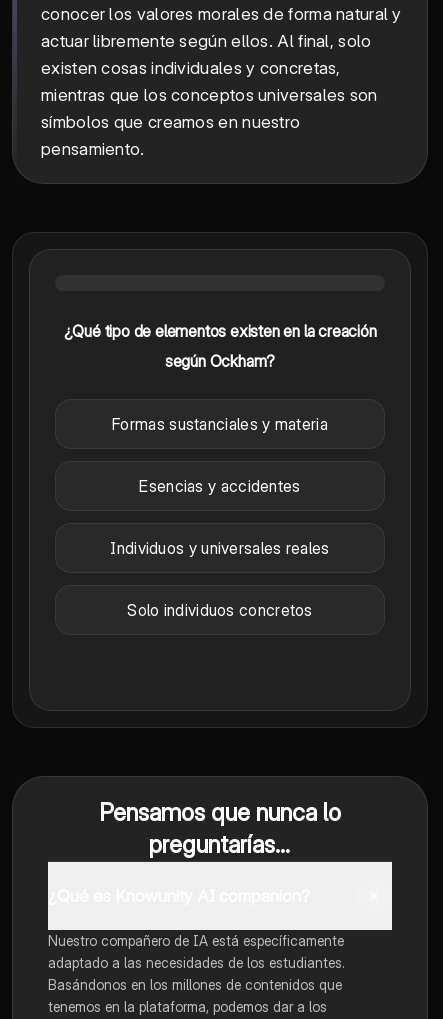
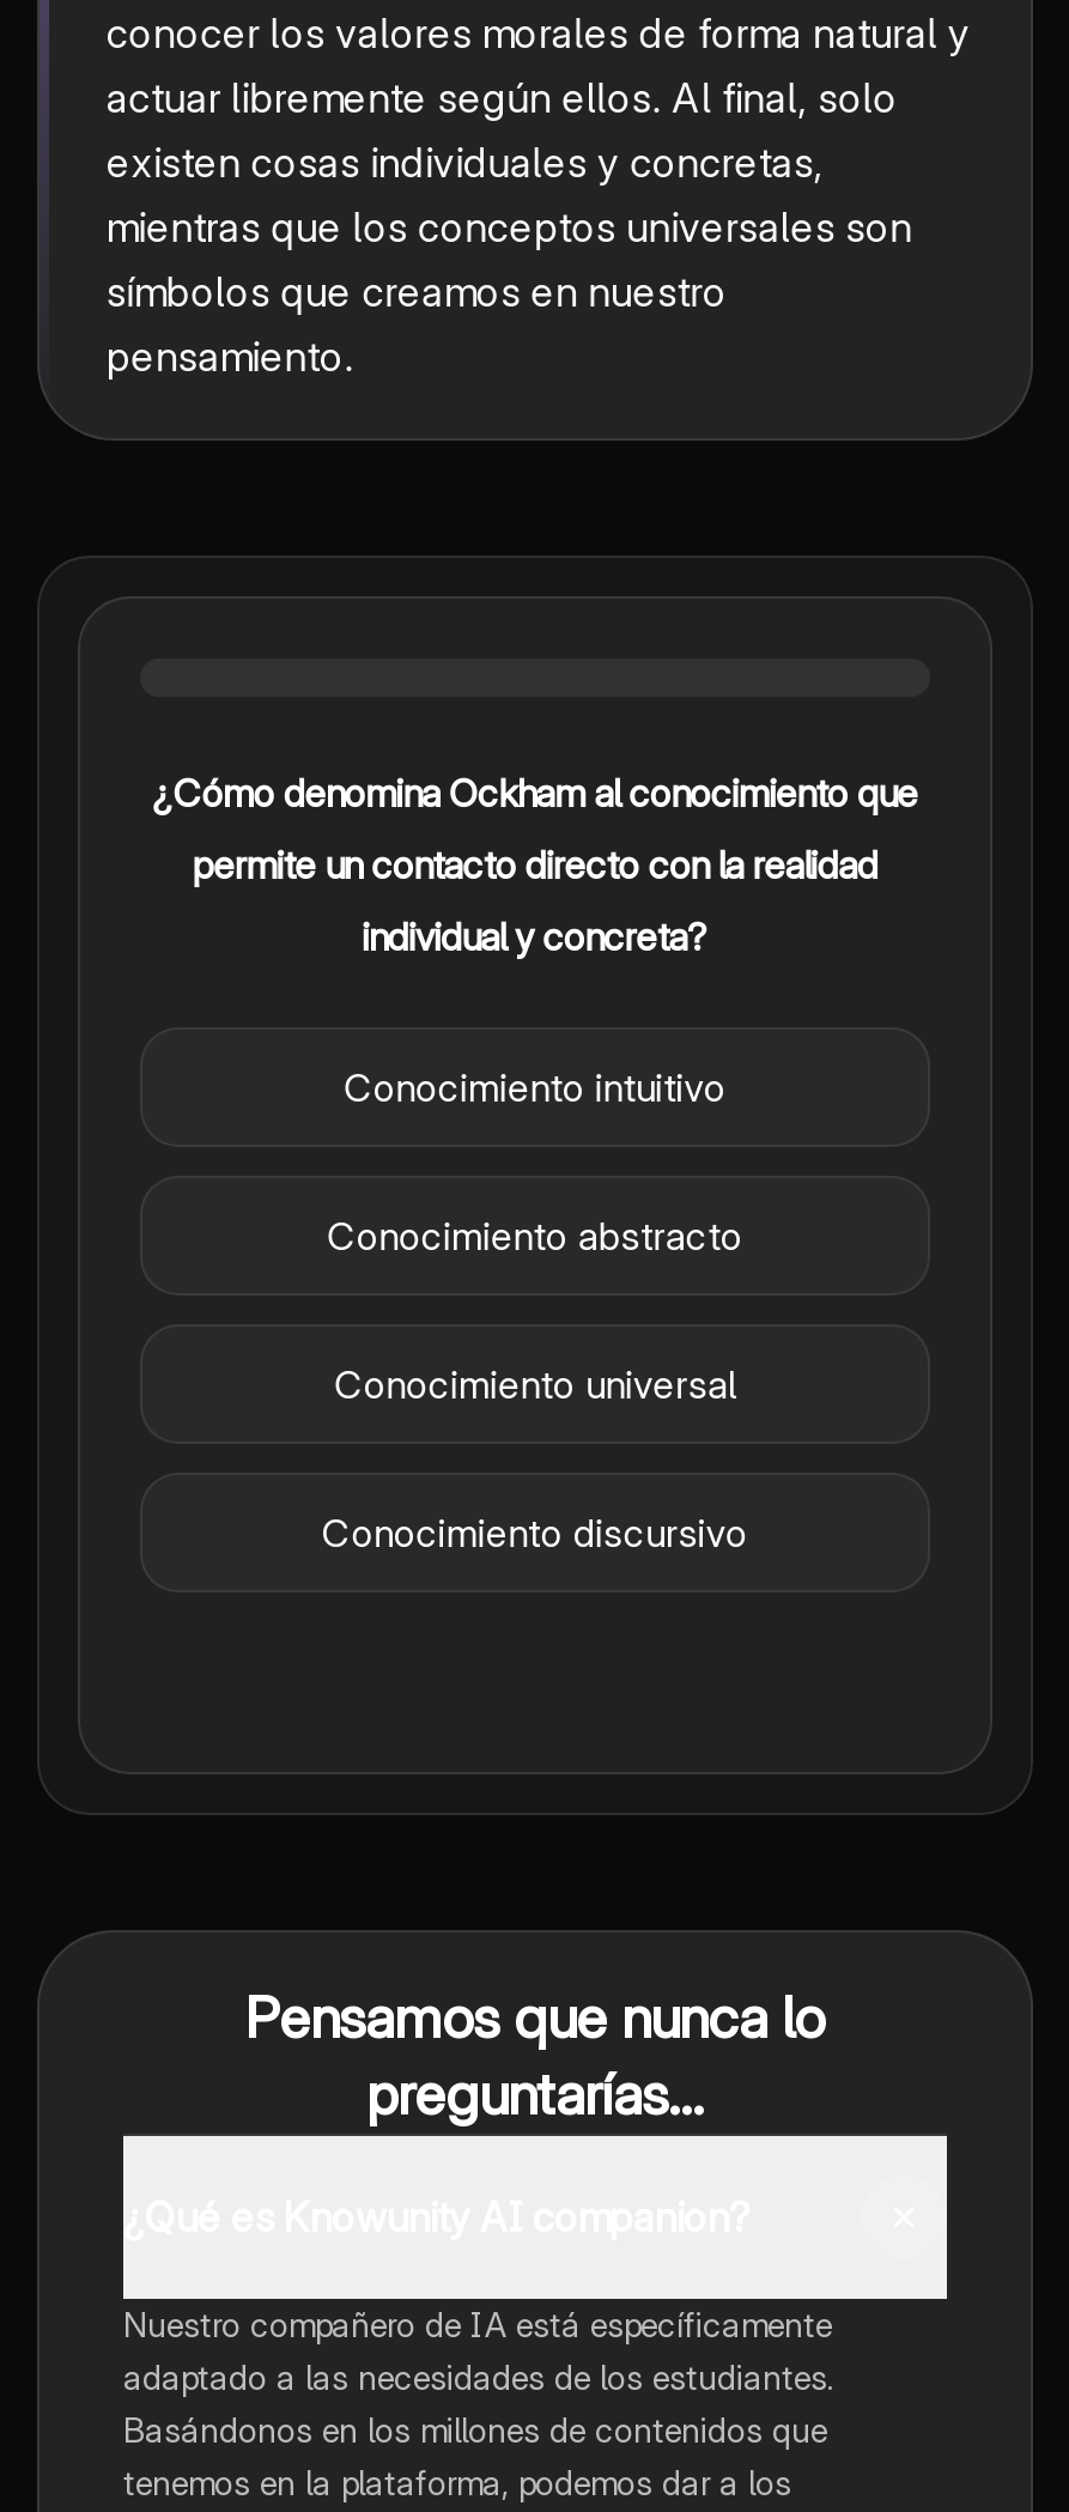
[63,321,376,620] ¿Qué tipo de elementos existen en la creación | según Ockham? | Formas sustanciales y materia | Esencias y accidentes | Individuos y universales reales | Solo individuos concretos -> [152,769,918,1557] ¿Cómo denomina Ockham al conocimiento que | permite un contacto directo con la realidad | individual y concreta? | Conocimiento intuitivo | Conocimiento abstracto | Conocimiento universal | Conocimiento discursivo

